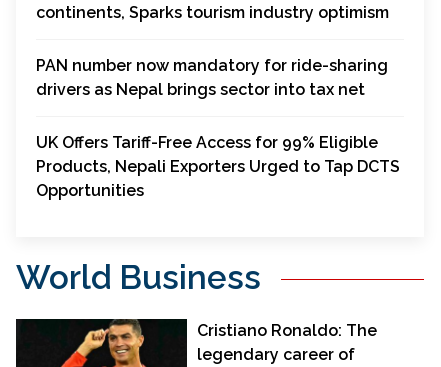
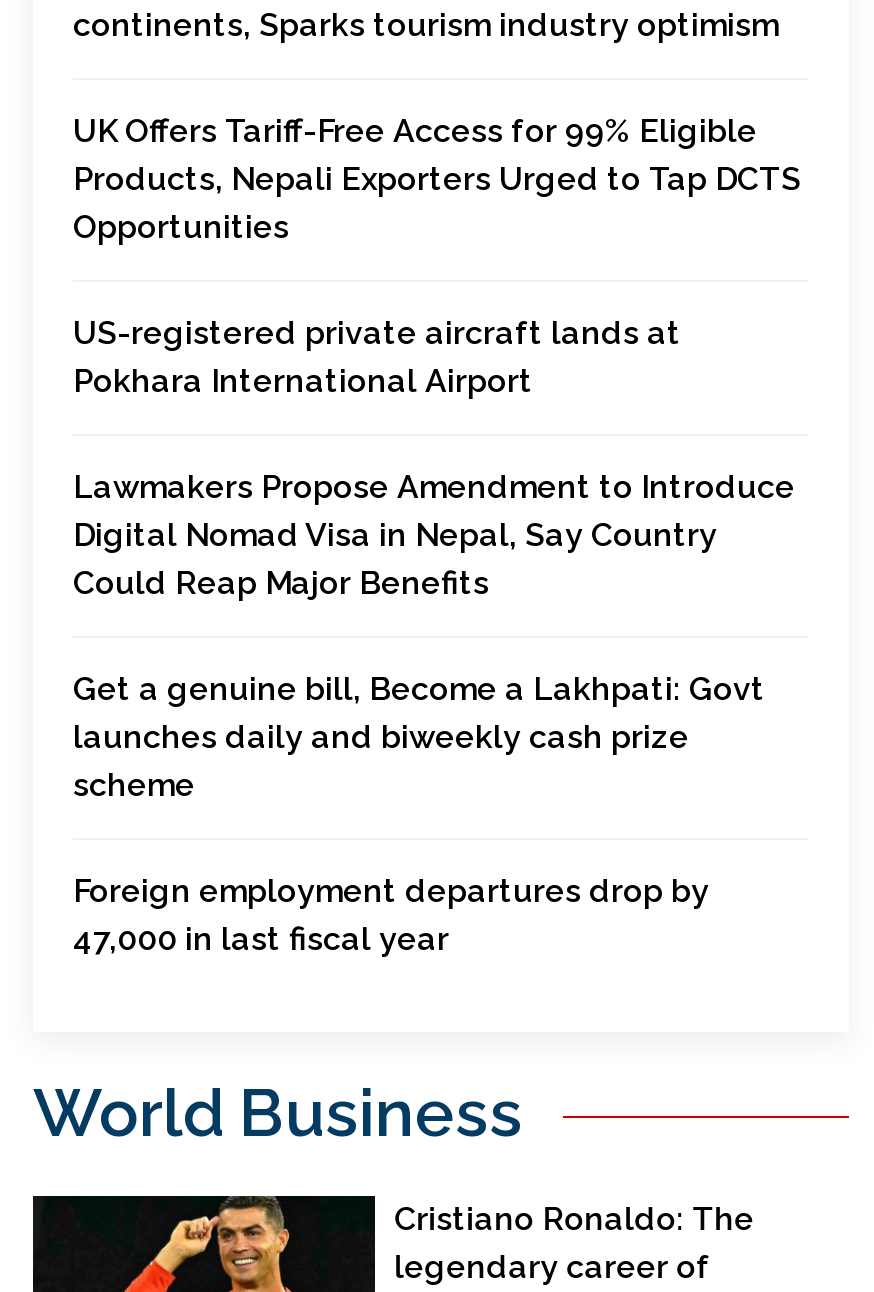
[36,56,388,99] PAN number now mandatory for ride-sharing | drivers as Nepal brings sector into tax net -> none
moved [36,133,400,200] -> [73,112,801,246]: UK Offers Tariff-Free Access for 99% Eligible | Products, Nepali Exporters Urged to Tap DCTS | Opportunities
none -> [73,314,795,958] US-registered private aircraft lands at | Pokhara International Airport | Lawmakers Propose Amendment to Introduce | Digital Nomad Visa in Nepal, Say Country | Could Reap Major Benefits | Get a genuine bill, Become a Lakhpati: Govt | launches daily and biweekly cash prize | scheme | Foreign employment departures drop by | 47,000 in last fiscal year

